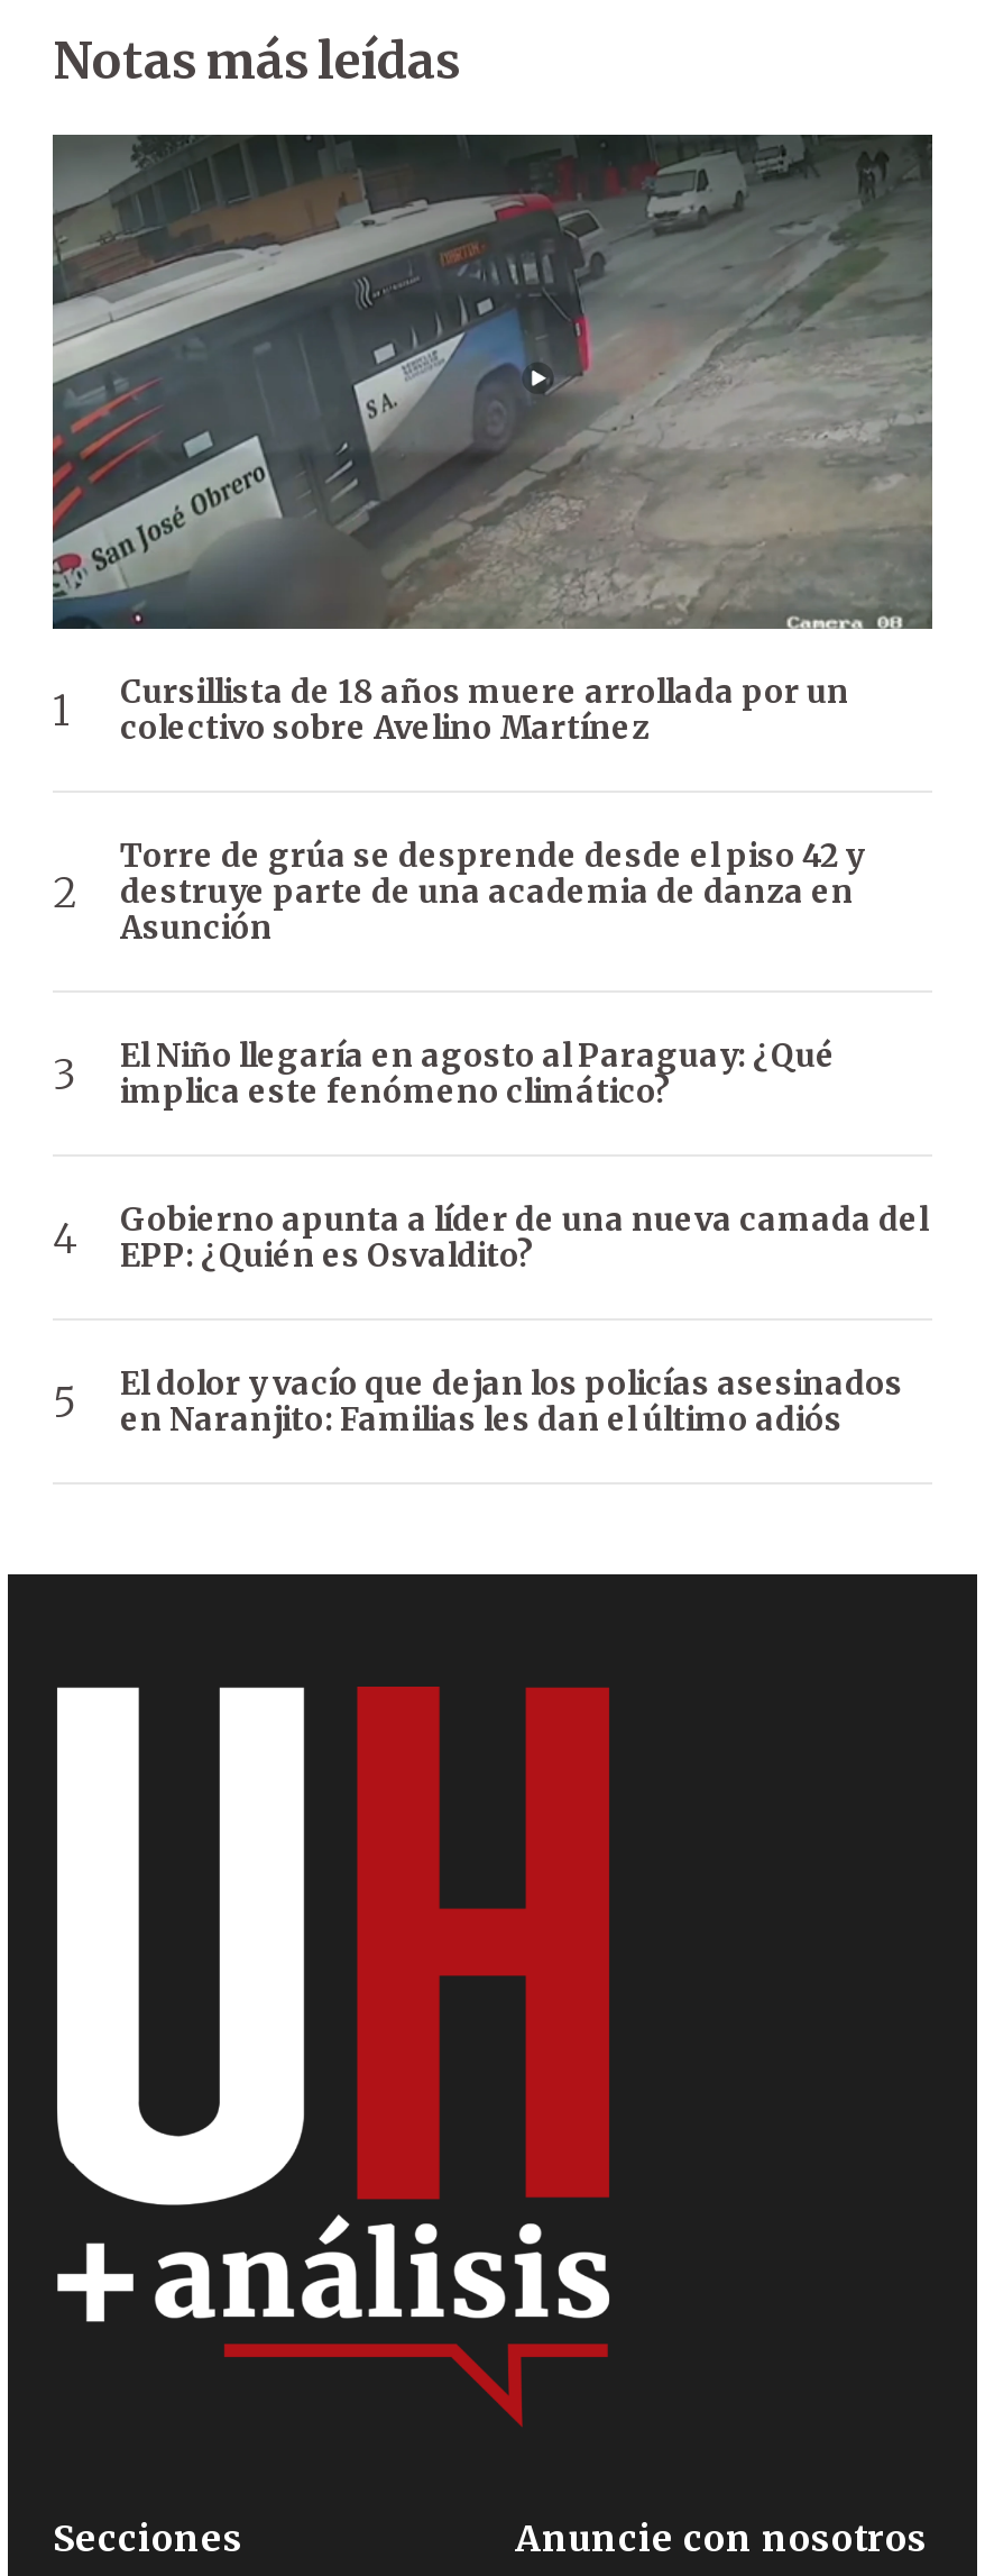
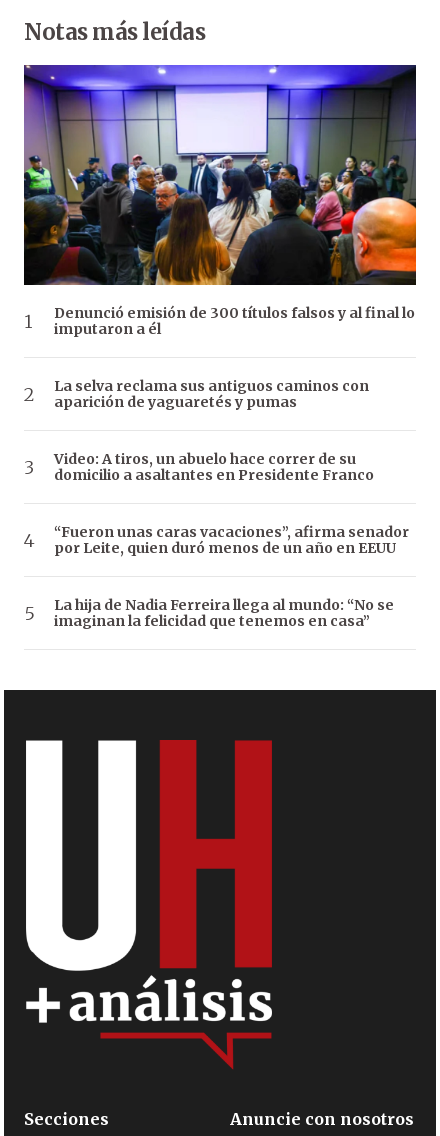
[50,133,935,749] [image] | Cursillista de 18 años muere arrollada por un | colectivo sobre Avelino Martínez -> [23,64,417,338] [image] | Denunció emisión de 300 títulos falsos y al final lo | imputaron a él
[120,836,863,949] Torre de grúa se desprende desde el piso 42 y | destruye parte de una academia de danza en | Asunción -> [54,377,369,411] La selva reclama sus antiguos caminos con | aparición de yaguaretés y pumas
[120,1036,836,1113] El Niño llegaría en agosto al Paraguay: ¿Qué | implica este fenómeno climático? -> [54,450,374,484] Video: A tiros, un abuelo hace correr de su | domicilio a asaltantes en Presidente Franco
[120,1200,928,1277] Gobierno apunta a líder de una nueva camada del | EPP: ¿Quién es Osvaldito? -> [54,523,409,557] “Fueron unas caras vacaciones”, afirma senador | por Leite, quien duró menos de un año en EEUU
[120,1364,903,1440] El dolor y vacío que dejan los policías asesinados | en Naranjito: Familias les dan el último adiós -> [54,596,394,630] La hija de Nadia Ferreira llega al mundo: “No se | imaginan la felicidad que tenemos en casa”

